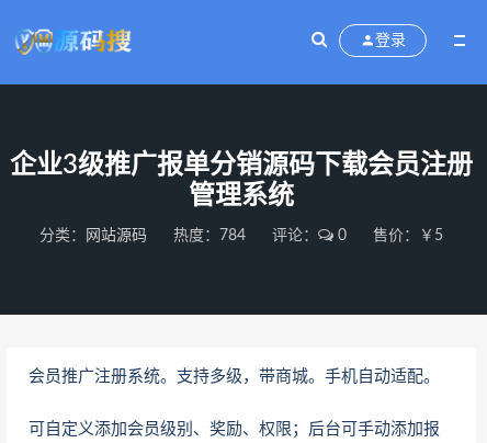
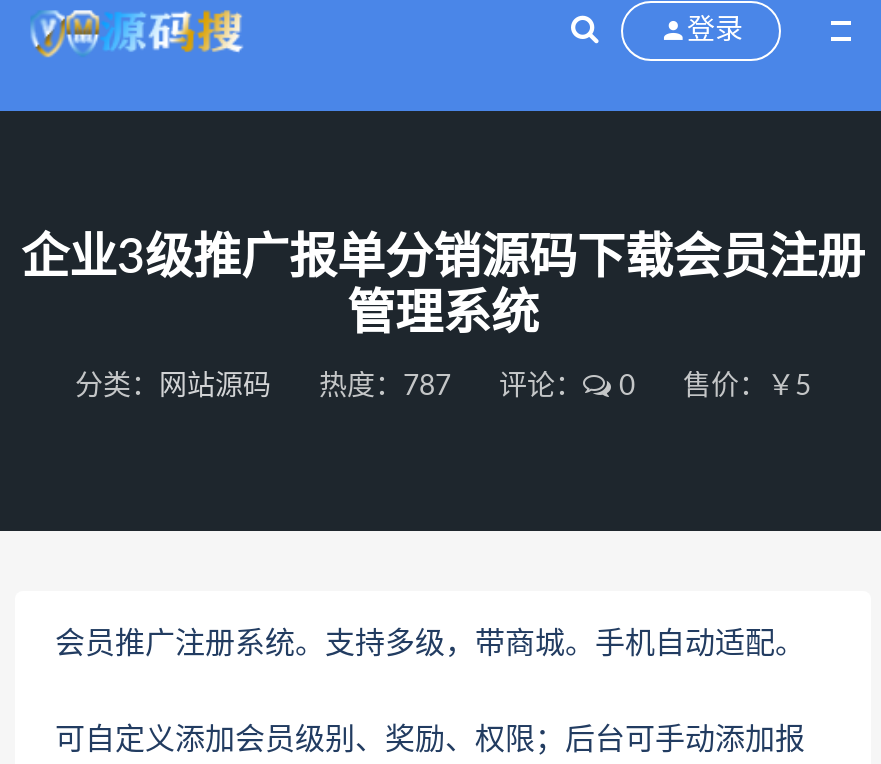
[39,228,443,243] 分类：网站源码 热度：784 评论： 0 售价：￥5 -> [75,373,811,401] 分类：网站源码 热度：787 评论： 0 售价：￥5

